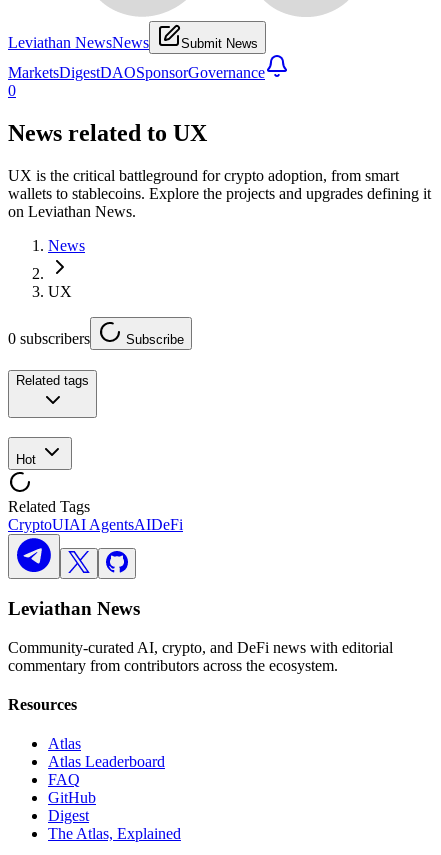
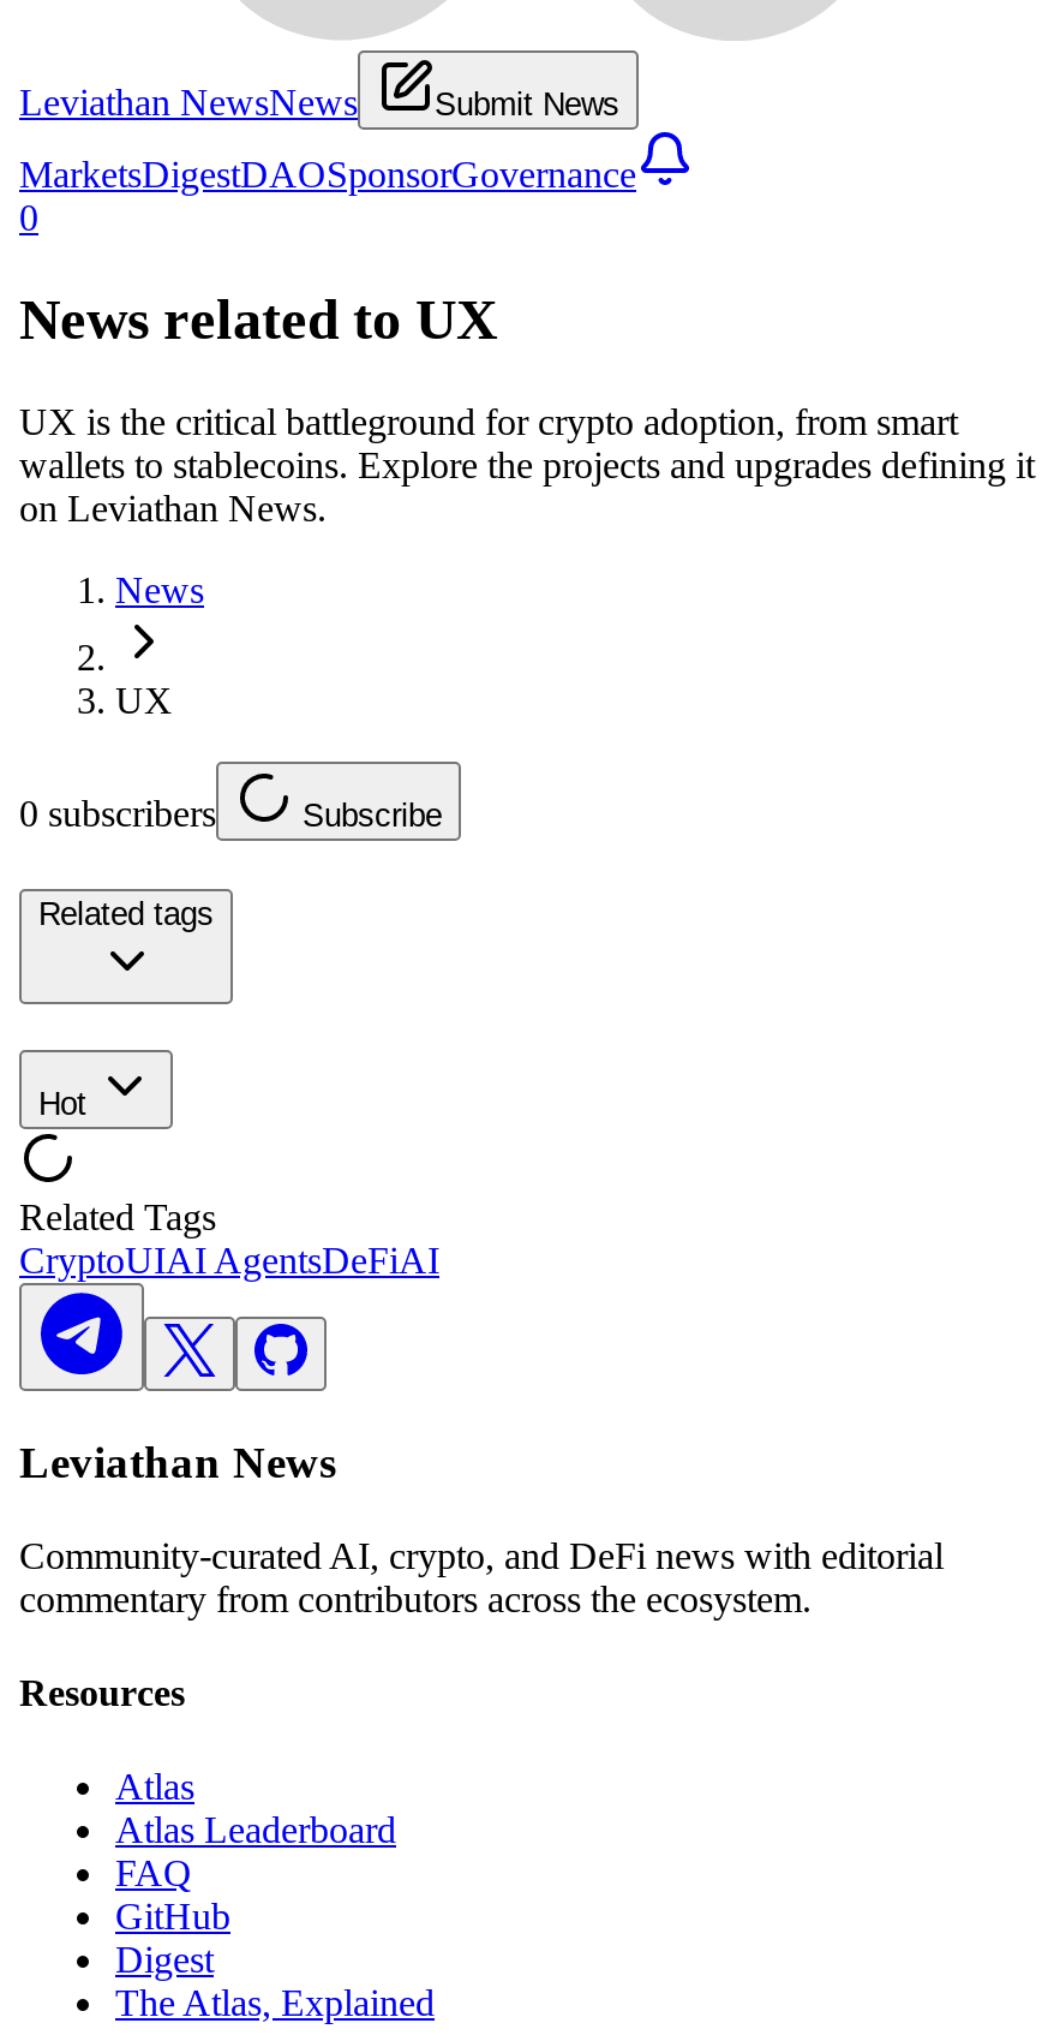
[8,516,183,533] CryptoUIAI AgentsAIDeFi -> [19,1240,439,1281] CryptoUIAI AgentsDeFiAI

